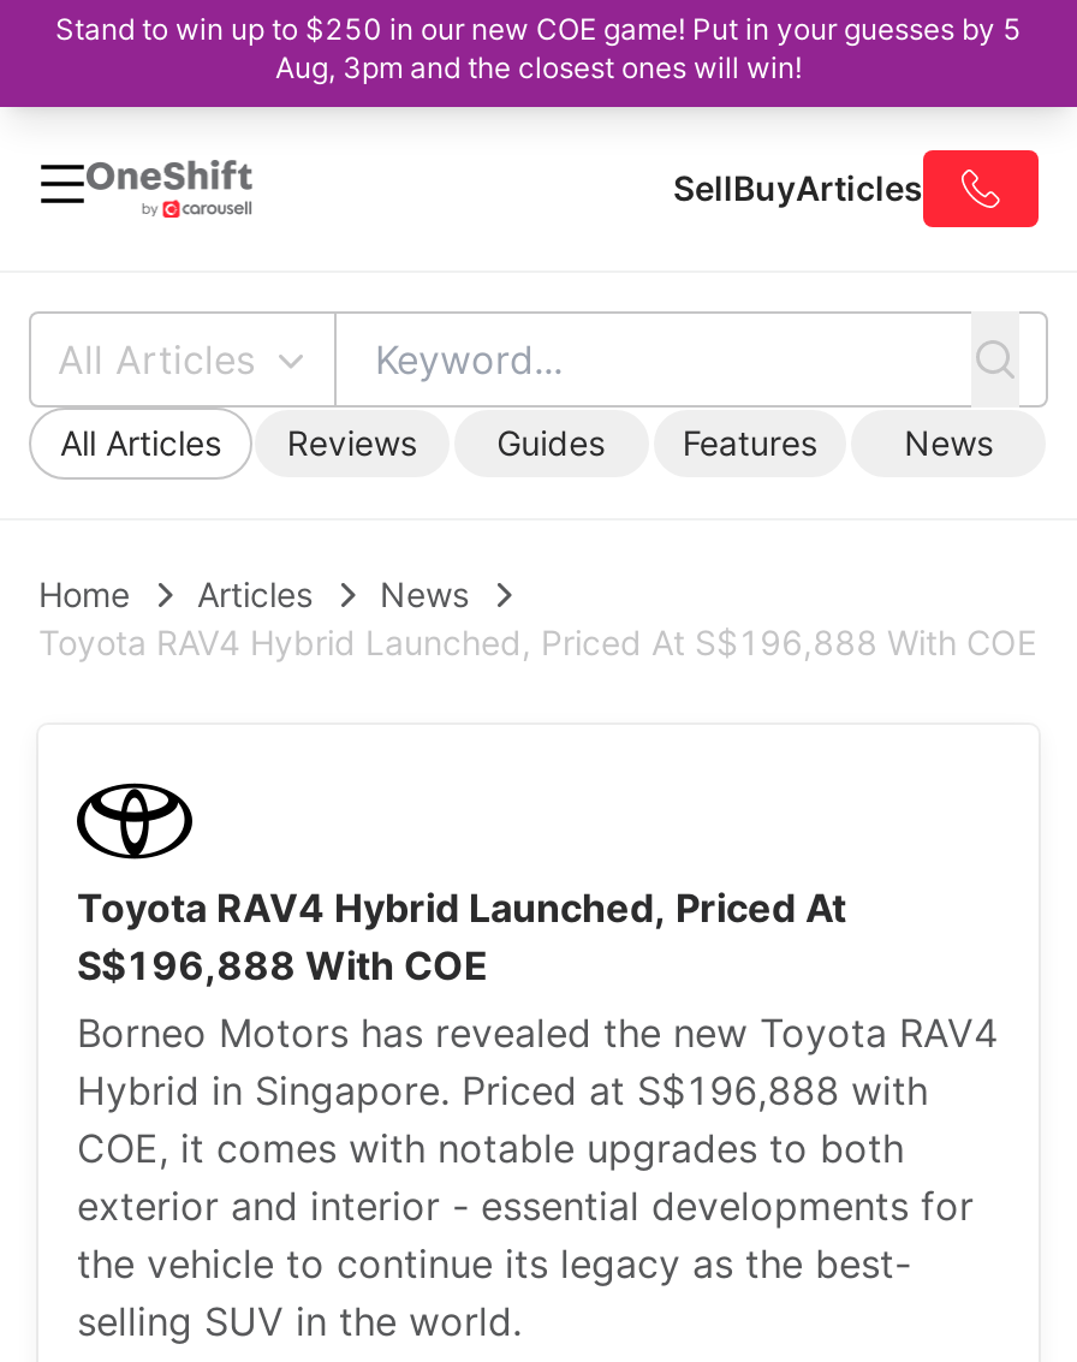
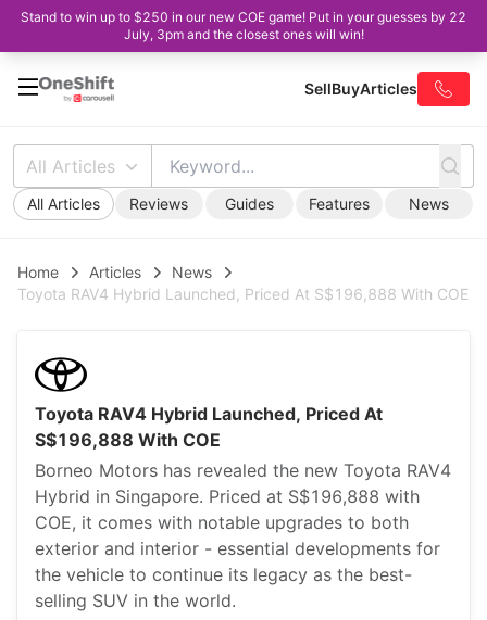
[55,11,1022,47] Stand to win up to $250 in our new COE game! Put in your guesses by 5 -> [21,9,466,25] Stand to win up to $250 in our new COE game! Put in your guesses by 22
[275,49,802,85] Aug, 3pm and the closest ones will win! -> [123,26,364,42] July, 3pm and the closest ones will win!

